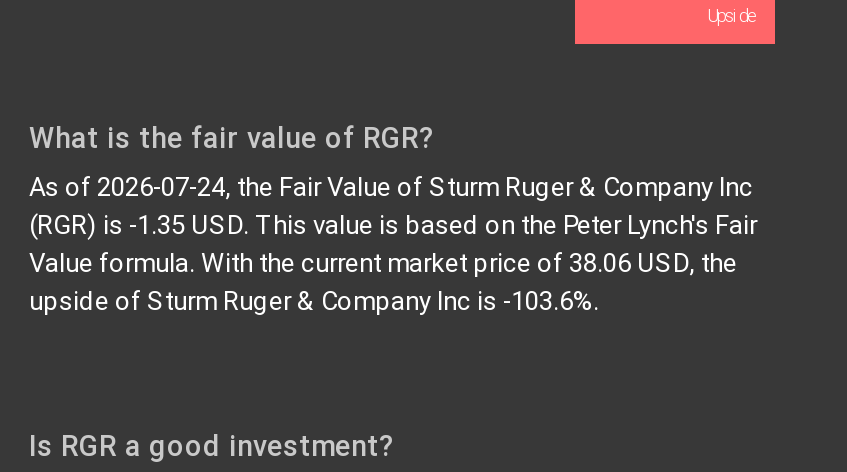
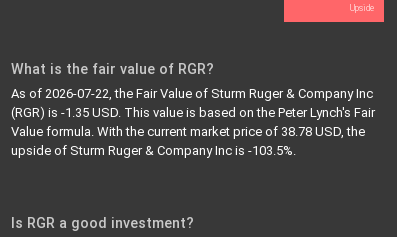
[29,173,753,203] As of 2026-07-24, the Fair Value of Sturm Ruger & Company Inc -> [11,86,373,101] As of 2026-07-22, the Fair Value of Sturm Ruger & Company Inc
[29,249,737,279] Value formula. With the current market price of 38.06 USD, the -> [11,124,365,139] Value formula. With the current market price of 38.78 USD, the
[29,287,599,317] upside of Sturm Ruger & Company Inc is -103.6%. -> [11,143,296,158] upside of Sturm Ruger & Company Inc is -103.5%.

